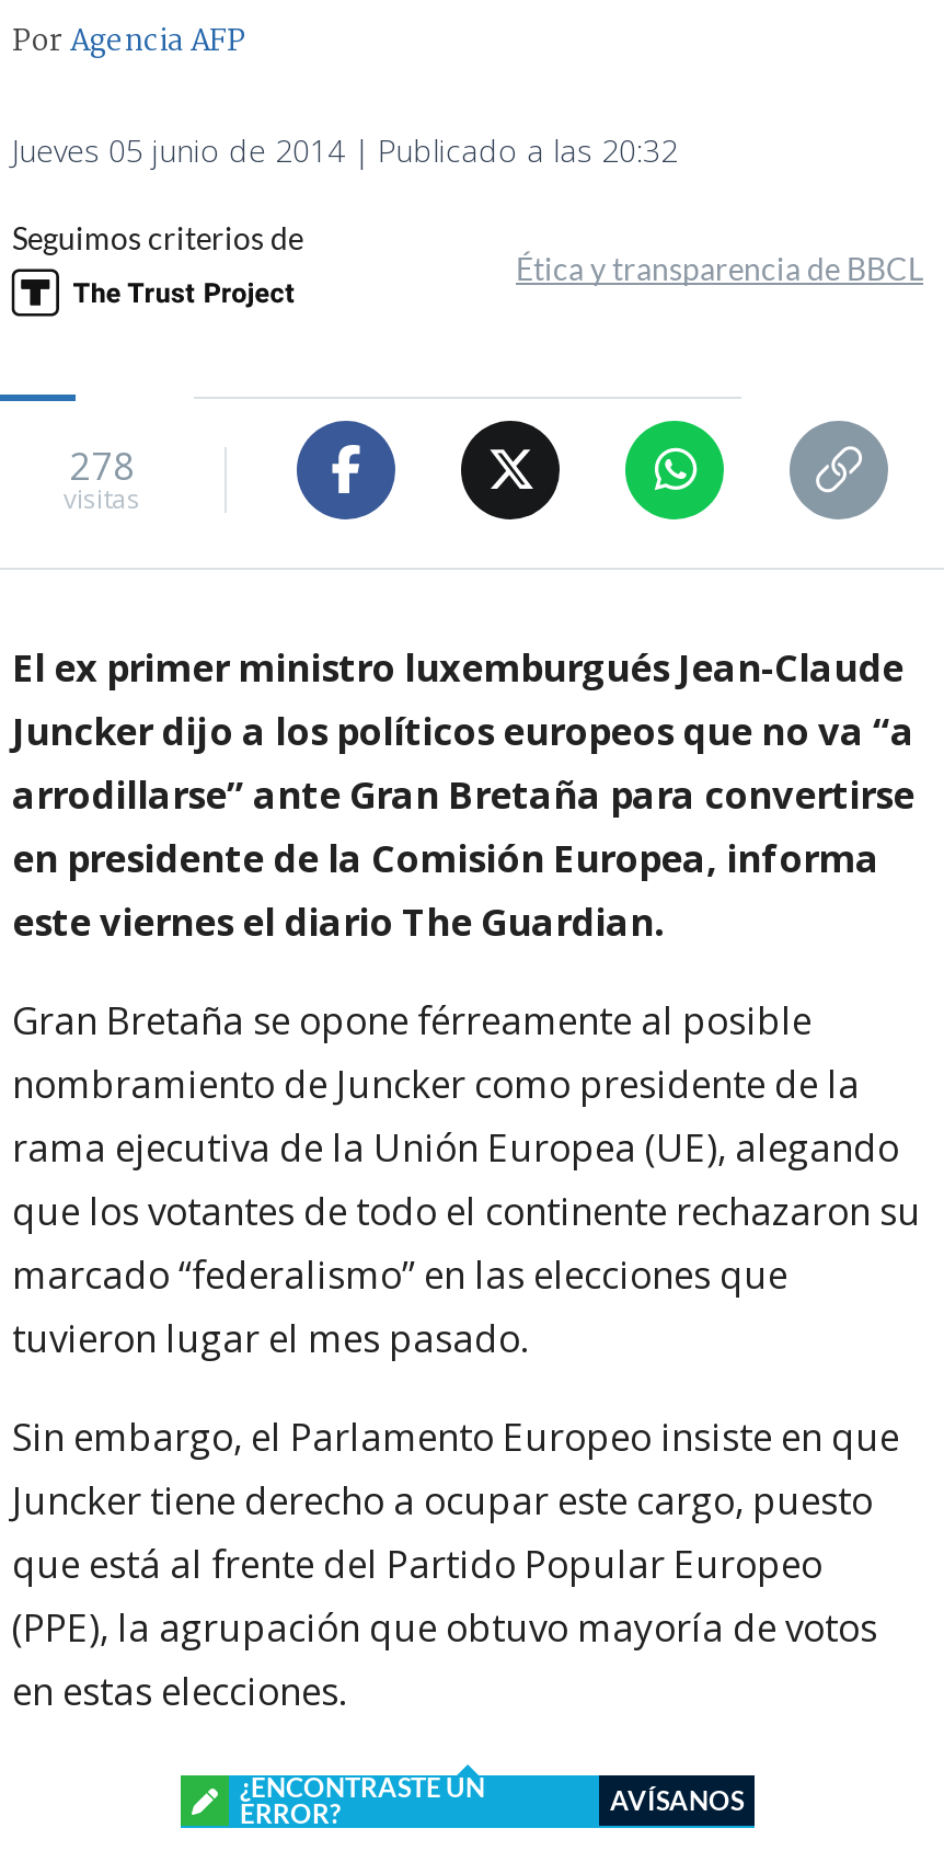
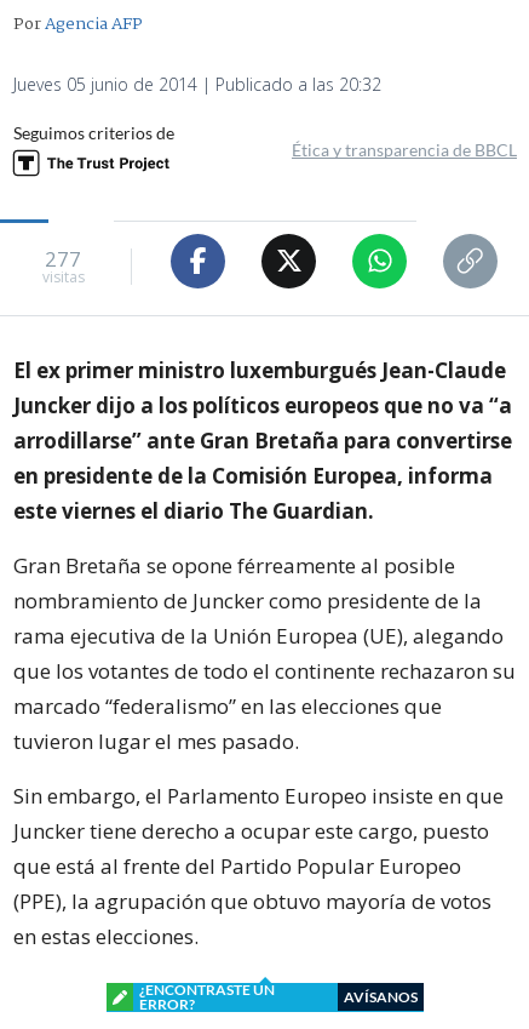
[69,441,135,492] 278 -> [45,245,81,273] 277

